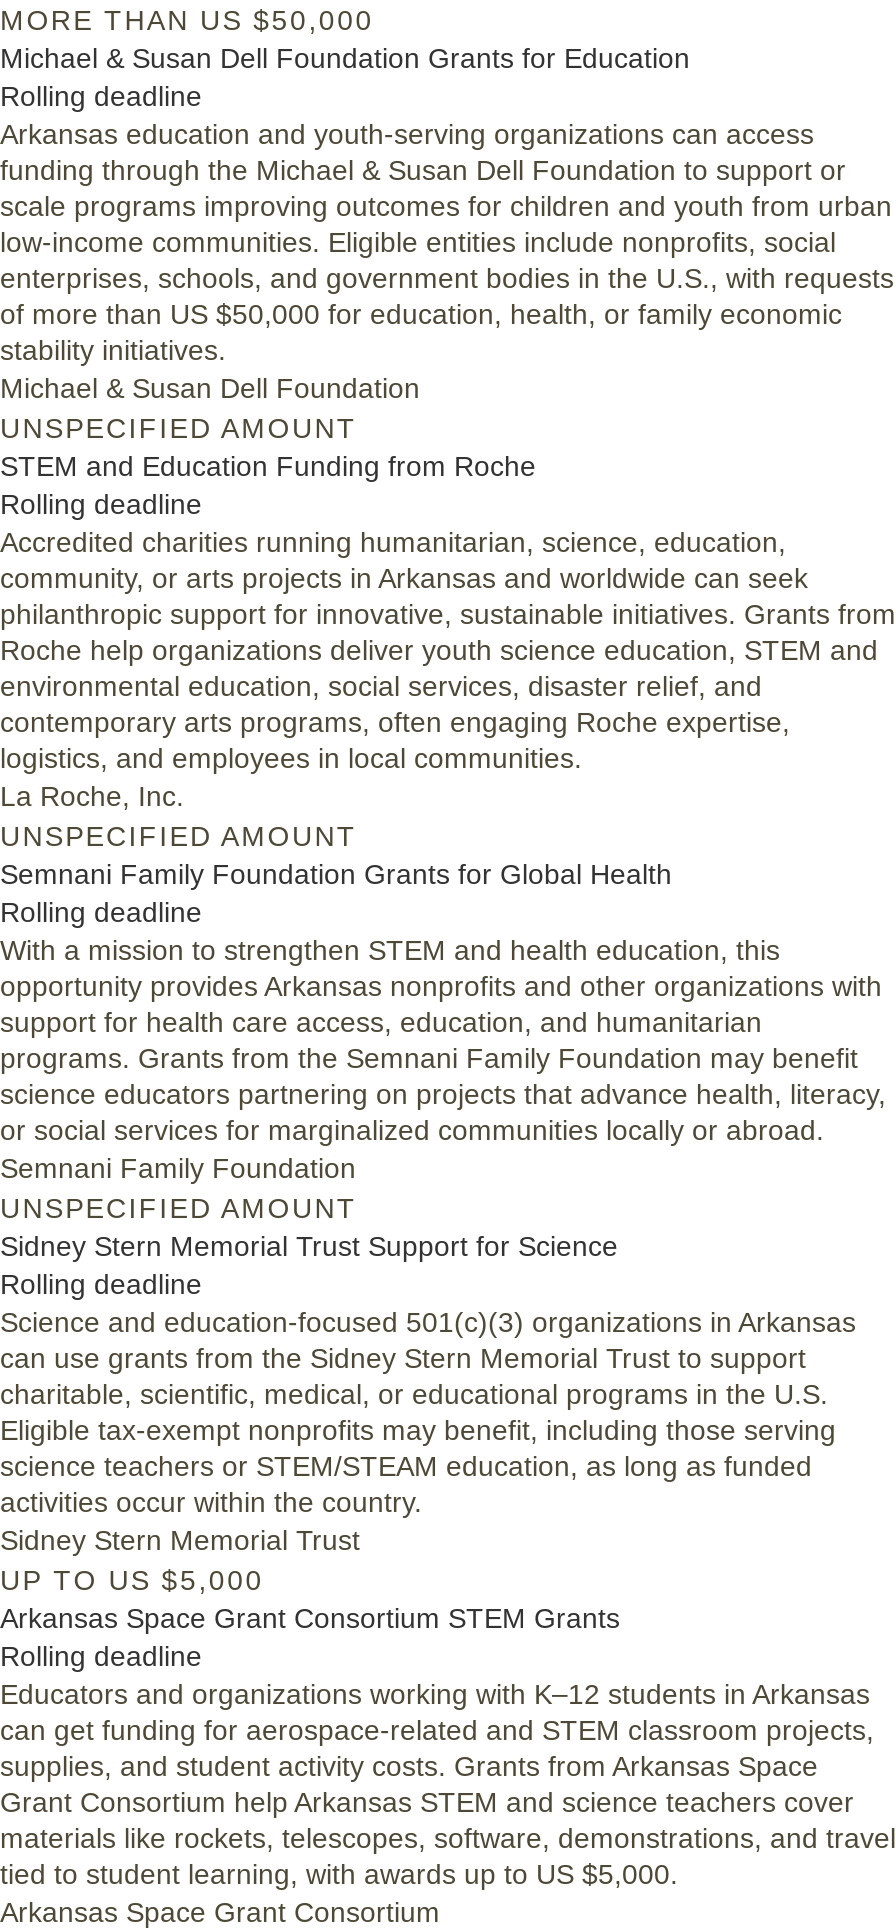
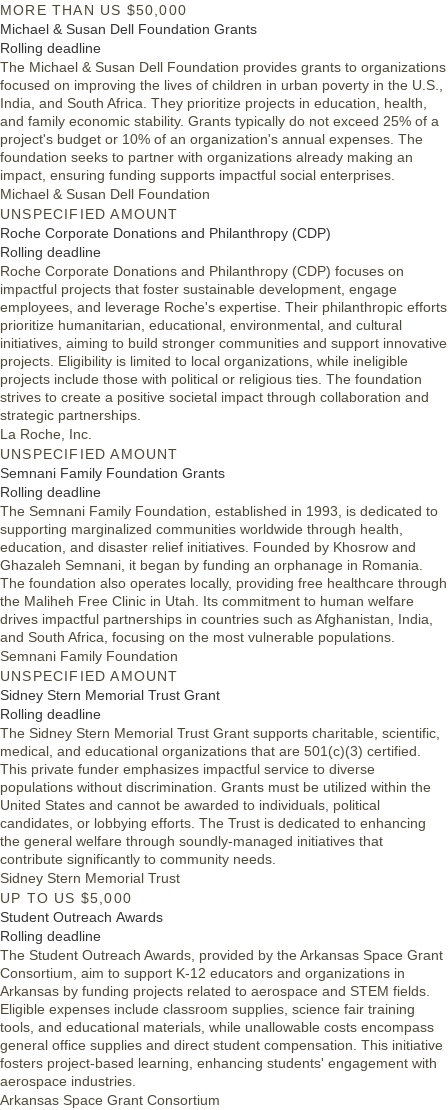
[0,42,690,74] Michael & Susan Dell Foundation Grants for Education -> [0,21,257,37] Michael & Susan Dell Foundation Grants
[0,118,894,366] Arkansas education and youth-serving organizations can access | funding through the Michael & Susan Dell Foundation to support or | scale programs improving outcomes for children and youth from urban | low-income communities. Eligible entities include nonprofits, social | enterprises, schools, and government bodies in the U.S., with requests | of more than US $50,000 for education, health, or family economic | stability initiatives. -> [0,59,446,183] The Michael & Susan Dell Foundation provides grants to organizations | focused on improving the lives of children in urban poverty in the U.S., | India, and South Africa. They prioritize projects in education, health, | and family economic stability. Grants typically do not exceed 25% of a | project's budget or 10% of an organization's annual expenses. The | foundation seeks to partner with organizations already making an | impact, ensuring funding supports impactful social enterprises.
[0,450,536,482] STEM and Education Funding from Roche -> [0,225,331,241] Roche Corporate Donations and Philanthropy (CDP)
[0,526,896,774] Accredited charities running humanitarian, science, education, | community, or arts projects in Arkansas and worldwide can seek | philanthropic support for innovative, sustainable initiatives. Grants from | Roche help organizations deliver youth science education, STEM and | environmental education, social services, disaster relief, and | contemporary arts programs, often engaging Roche expertise, | logistics, and employees in local communities. -> [0,263,447,423] Roche Corporate Donations and Philanthropy (CDP) focuses on | impactful projects that foster sustainable development, engage | employees, and leverage Roche's expertise. Their philanthropic efforts | prioritize humanitarian, educational, environmental, and cultural | initiatives, aiming to build stronger communities and support innovative | projects. Eligibility is limited to local organizations, while ineligible | projects include those with political or religious ties. The foundation | strives to create a positive societal impact through collaboration and | strategic partnerships.
[0,858,672,890] Semnani Family Foundation Grants for Global Health -> [0,465,225,481] Semnani Family Foundation Grants
[0,934,886,1146] With a mission to strengthen STEM and health education, this | opportunity provides Arkansas nonprofits and other organizations with | support for health care access, education, and humanitarian | programs. Grants from the Semnani Family Foundation may benefit | science educators partnering on projects that advance health, literacy, | or social services for marginalized communities locally or abroad. -> [0,503,447,645] The Semnani Family Foundation, established in 1993, is dedicated to | supporting marginalized communities worldwide through health, | education, and disaster relief initiatives. Founded by Khosrow and | Ghazaleh Semnani, it began by funding an orphanage in Romania. | The foundation also operates locally, providing free healthcare through | the Maliheh Free Clinic in Utah. Its commitment to human welfare | drives impactful partnerships in countries such as Afghanistan, India, | and South Africa, focusing on the most vulnerable populations.
[0,1230,618,1262] Sidney Stern Memorial Trust Support for Science -> [0,687,220,703] Sidney Stern Memorial Trust Grant
[0,1306,856,1518] Science and education-focused 501(c)(3) organizations in Arkansas | can use grants from the Sidney Stern Memorial Trust to support | charitable, scientific, medical, or educational programs in the U.S. | Eligible tax-exempt nonprofits may benefit, including those serving | science teachers or STEM/STEAM education, as long as funded | activities occur within the country. -> [0,725,440,867] The Sidney Stern Memorial Trust Grant supports charitable, scientific, | medical, and educational organizations that are 501(c)(3) certified. | This private funder emphasizes impactful service to diverse | populations without discrimination. Grants must be utilized within the | United States and cannot be awarded to individuals, political | candidates, or lobbying efforts. The Trust is dedicated to enhancing | the general welfare through soundly-managed initiatives that | contribute significantly to community needs.
[0,1602,620,1634] Arkansas Space Grant Consortium STEM Grants -> [0,909,163,925] Student Outreach Awards
[0,1678,896,1890] Educators and organizations working with K–12 students in Arkansas | can get funding for aerospace-related and STEM classroom projects, | supplies, and student activity costs. Grants from Arkansas Space | Grant Consortium help Arkansas STEM and science teachers cover | materials like rockets, telescopes, software, demonstrations, and travel | tied to student learning, with awards up to US $5,000. -> [0,947,443,1089] The Student Outreach Awards, provided by the Arkansas Space Grant | Consortium, aim to support K-12 educators and organizations in | Arkansas by funding projects related to aerospace and STEM fields. | Eligible expenses include classroom supplies, science fair training | tools, and educational materials, while unallowable costs encompass | general office supplies and direct student compensation. This initiative | fosters project-based learning, enhancing students' engagement with | aerospace industries.

